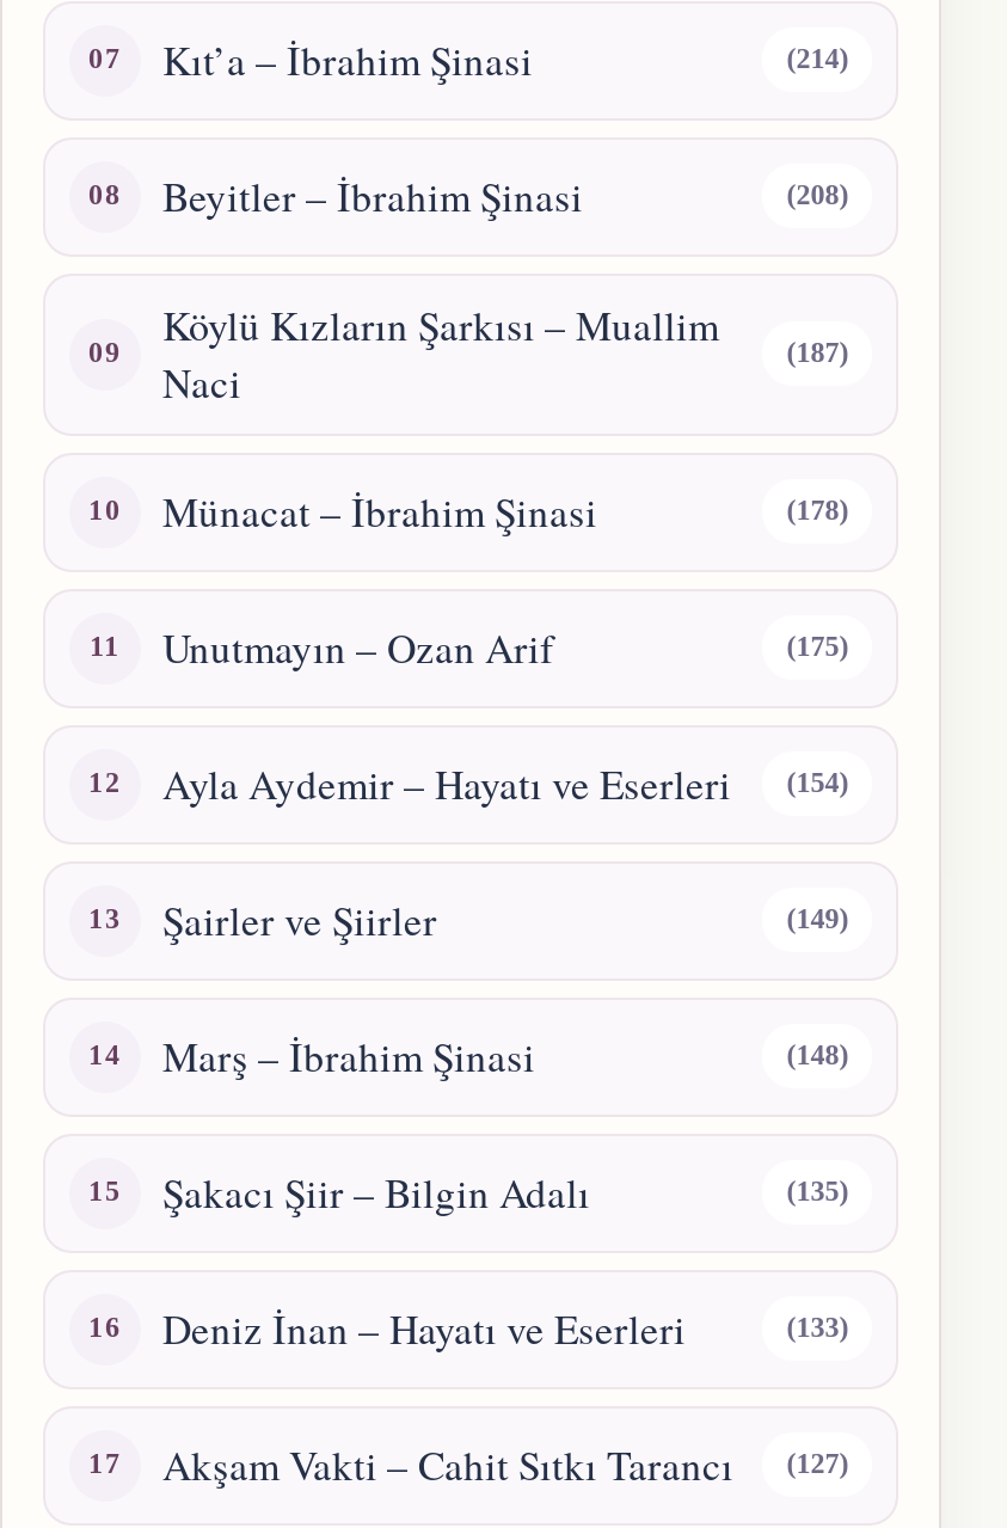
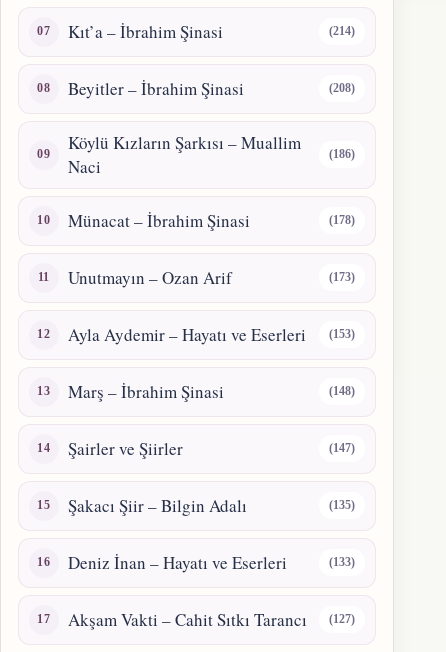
[786,337,849,370] (187) -> [329,147,355,161] (186)
[786,631,849,664] (175) -> [329,270,355,284] (173)
[786,767,849,936] (154) | (149) -> [329,327,355,341] (153)
moved [162,892,437,947] -> [68,437,183,460]: Şairler ve Şiirler
moved [162,1028,849,1083] -> [68,380,355,403]: Marş – İbrahim Şinasi | (148)
none -> [329,441,355,455] (147)

